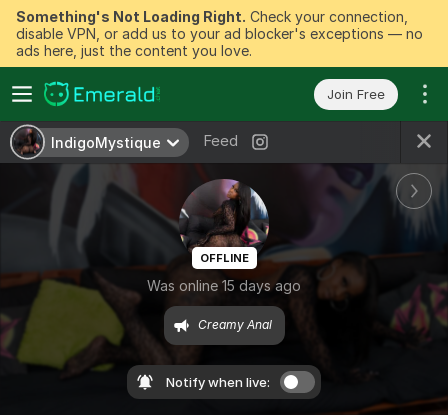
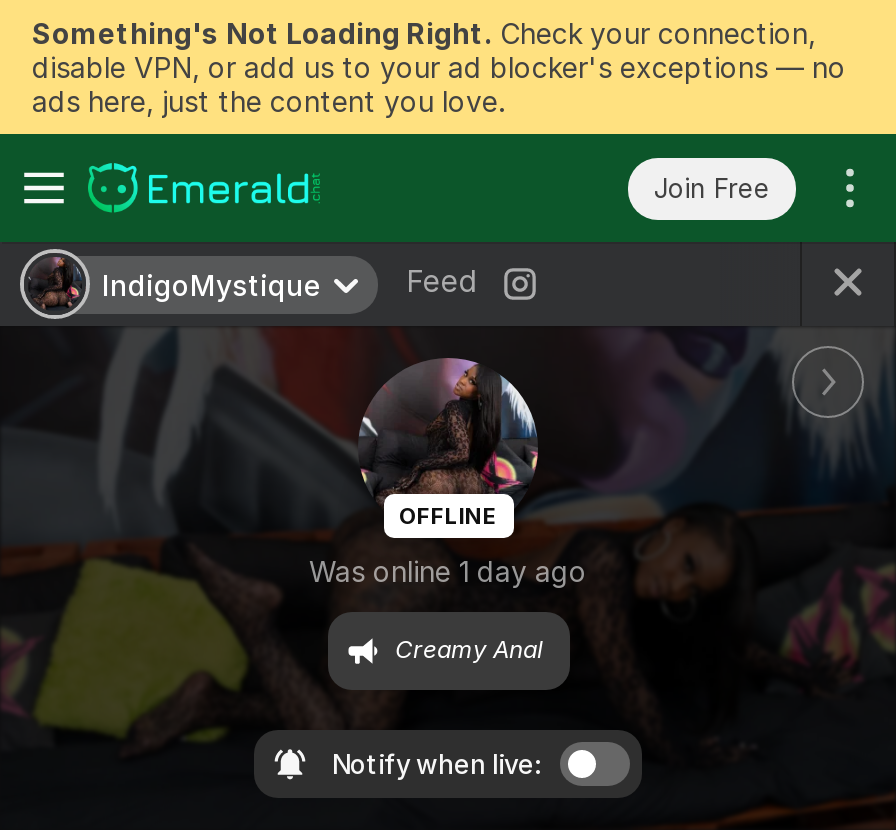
[147,277,301,294] Was online 15 days ago -> [309,555,587,589] Was online 1 day ago

